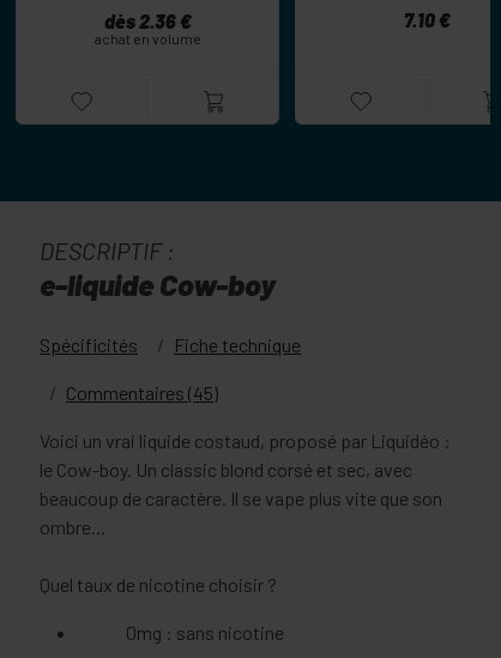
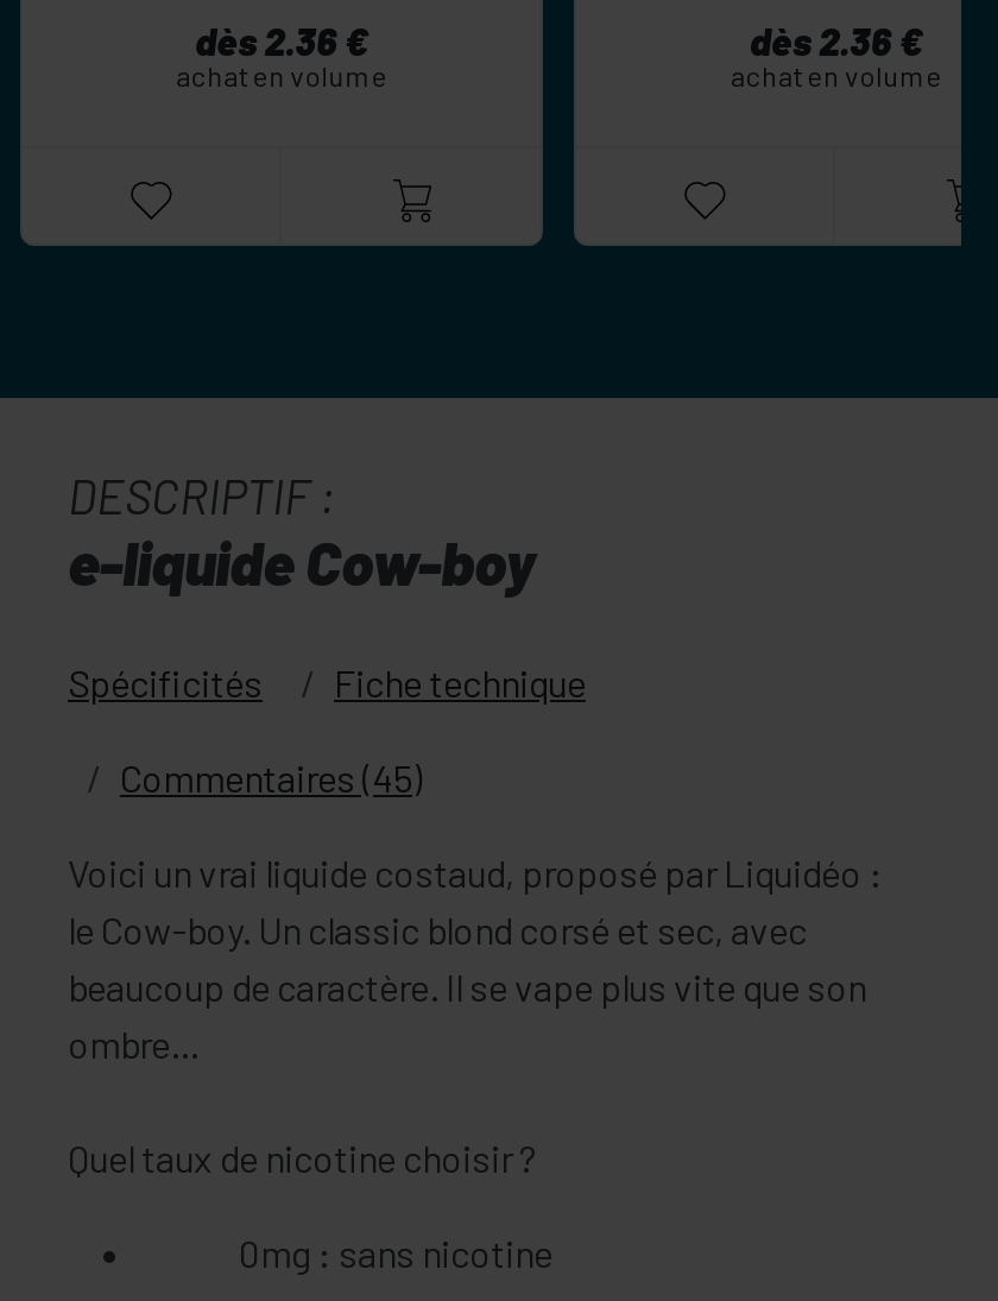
[404,8,451,31] 7.10 € -> [731,17,942,91] dès 2.36 € | achat en volume

